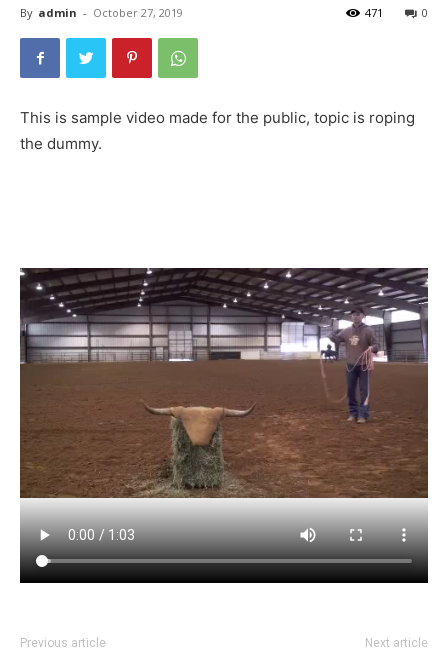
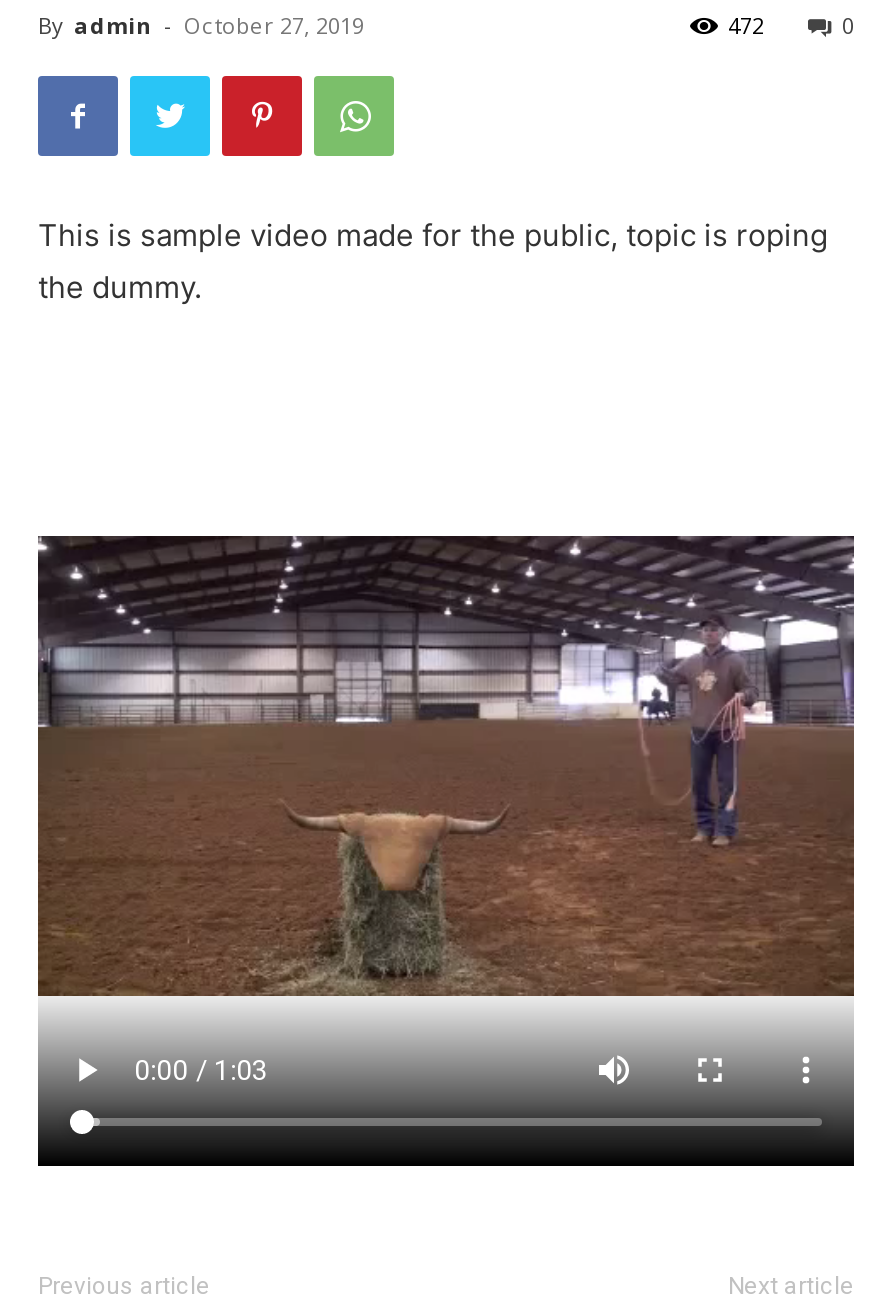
[365,5,383,20] 471 -> [728,10,764,40] 472

